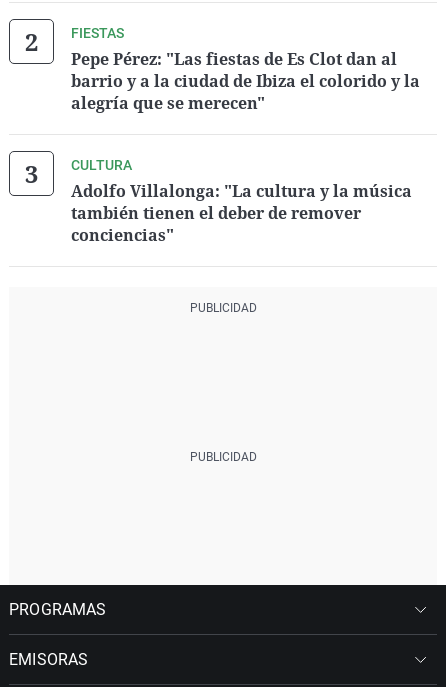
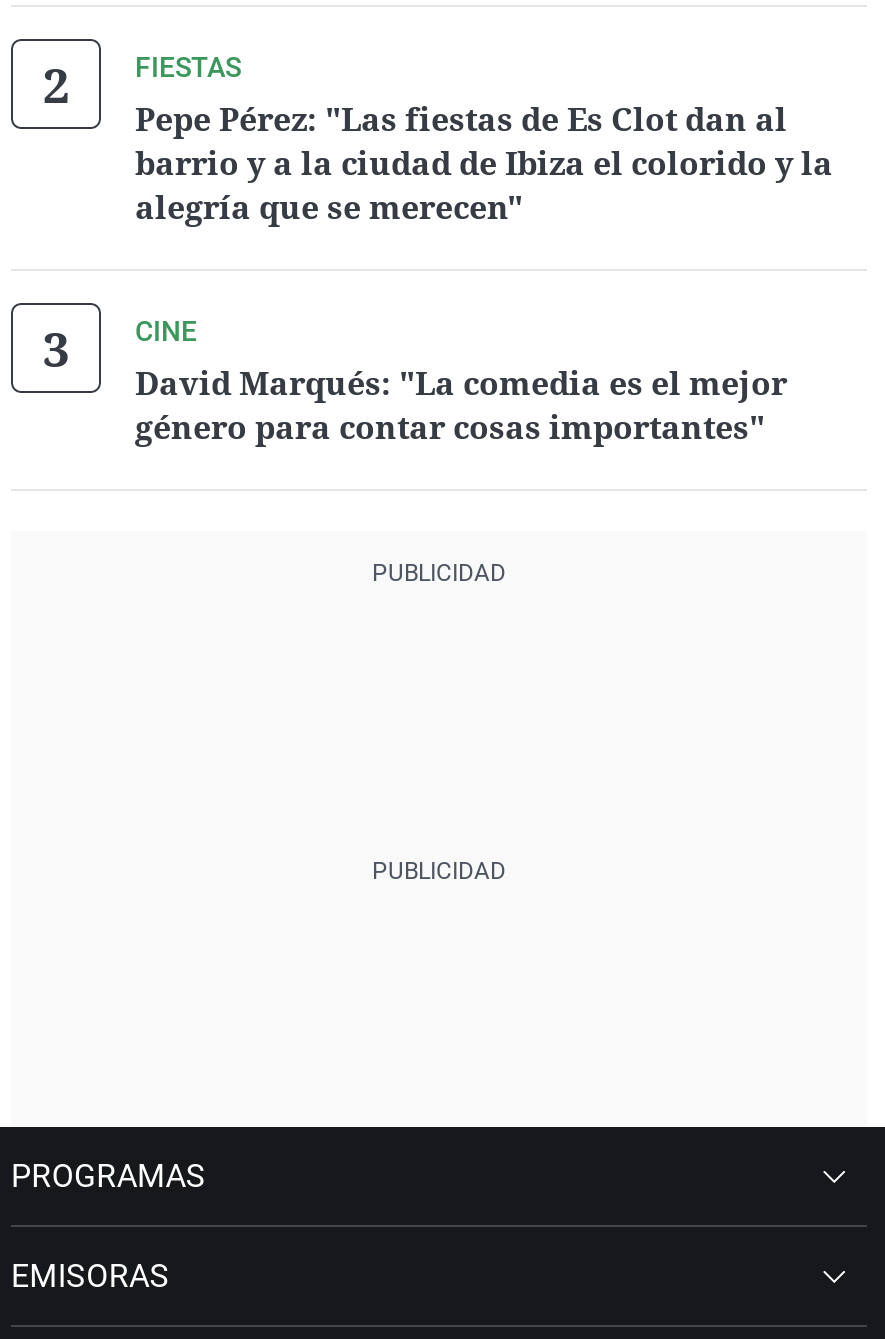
[71,157,412,246] CULTURA | Adolfo Villalonga: "La cultura y la música | también tienen el deber de remover | conciencias" -> [135,315,787,449] CINE | David Marqués: "La comedia es el mejor | género para contar cosas importantes"

